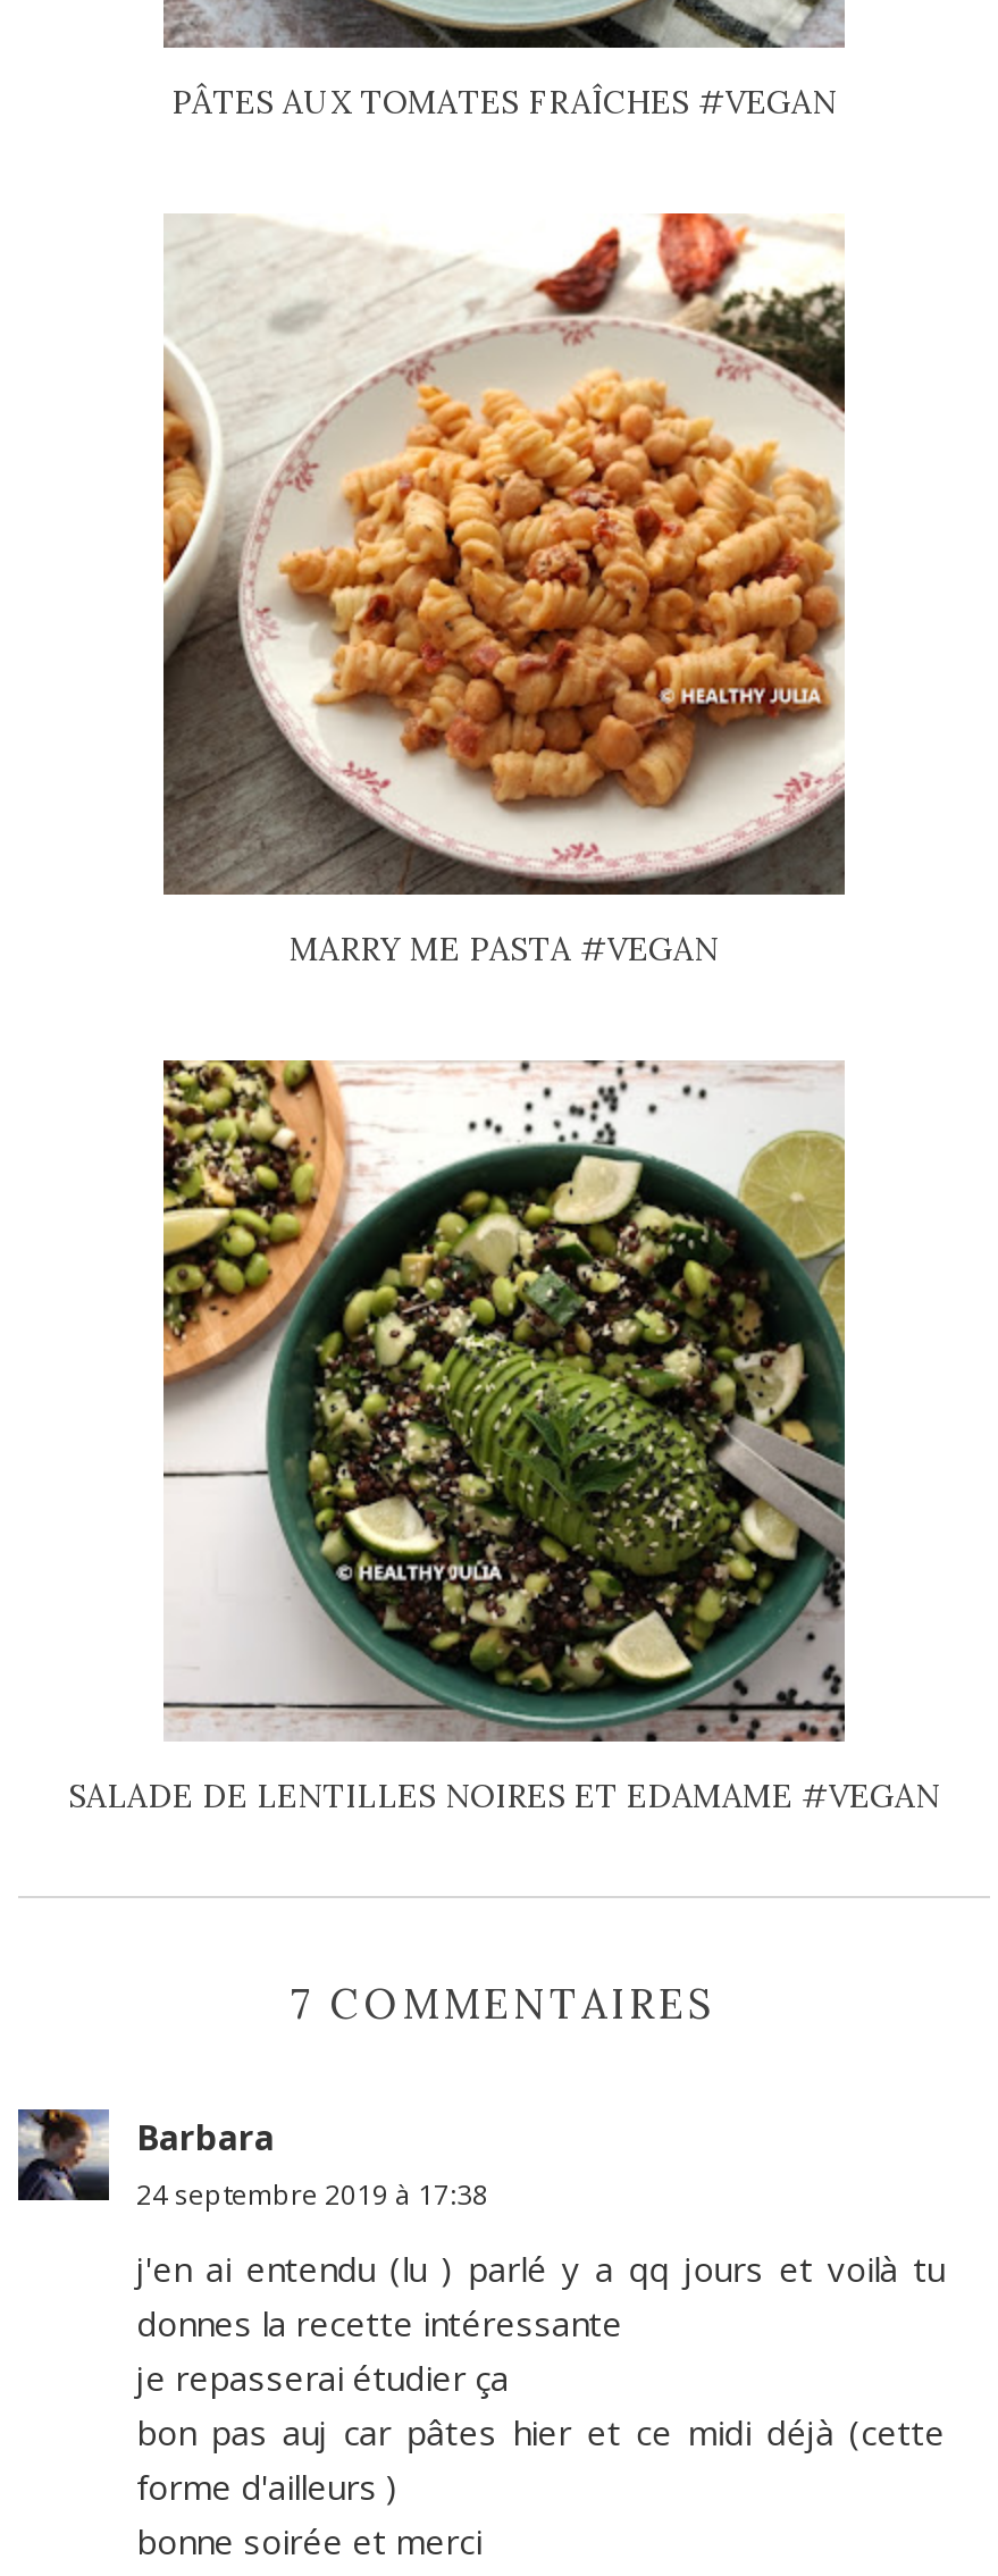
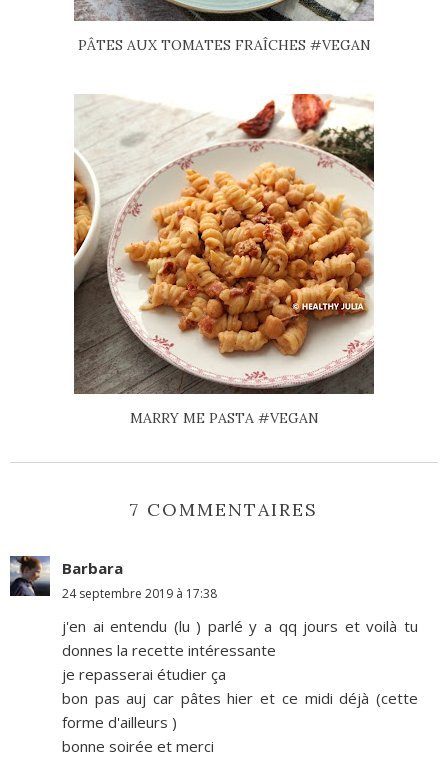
[68,1058,940,1816] [image] | SALADE DE LENTILLES NOIRES ET EDAMAME #VEGAN -> none

